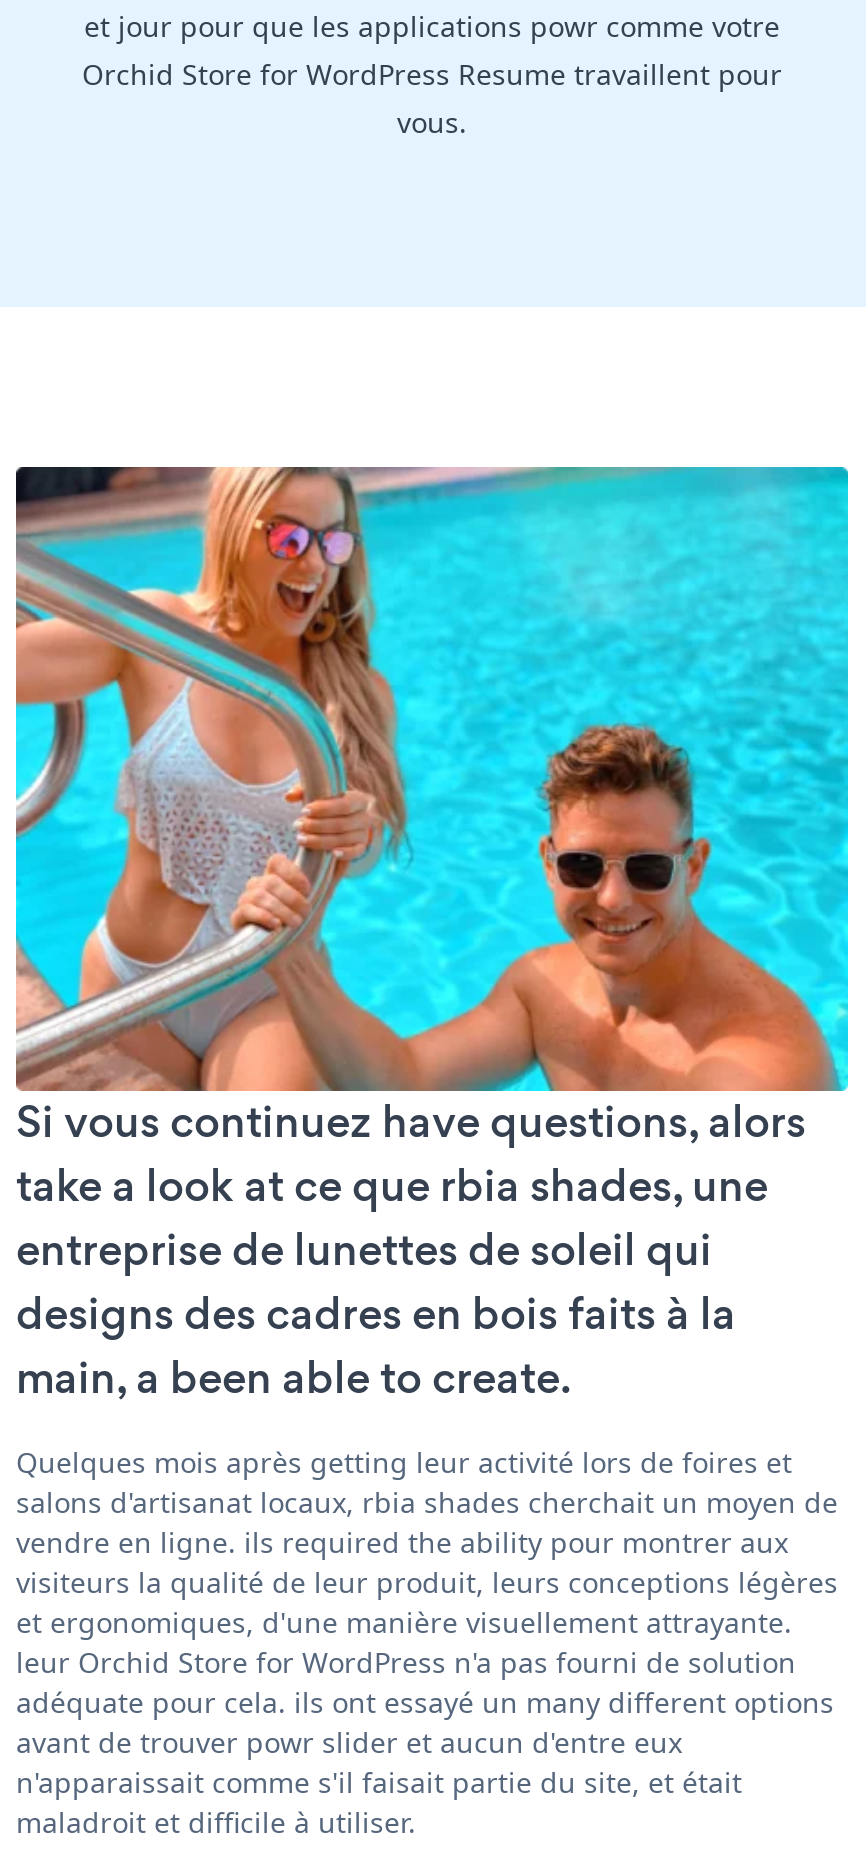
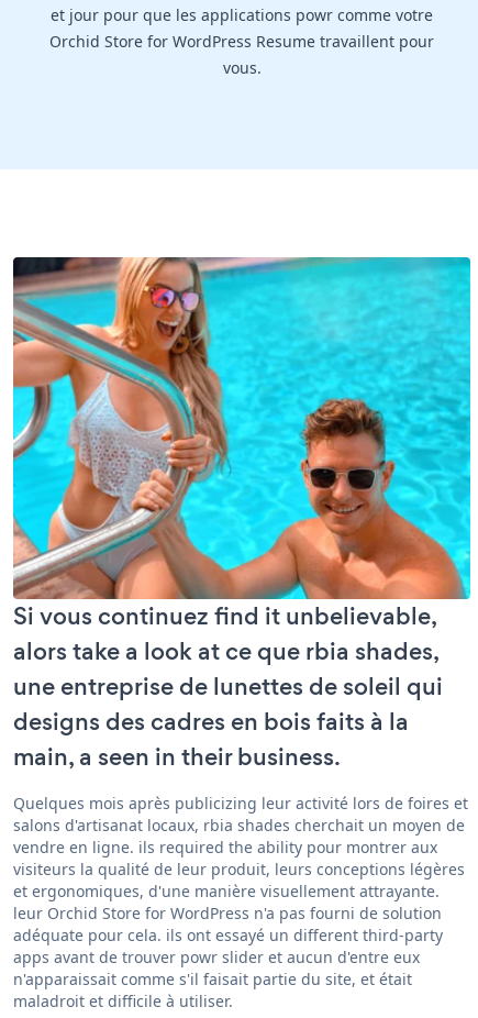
[16,1091,806,1281] Si vous continuez have questions, alors | take a look at ce que rbia shades, une | entreprise de lunettes de soleil qui -> [13,600,443,704] Si vous continuez find it unbelievable, | alors take a look at ce que rbia shades, | une entreprise de lunettes de soleil qui
[16,1347,572,1409] main, a been able to create. -> [13,740,341,774] main, a seen in their business.
[16,1443,792,1481] Quelques mois après getting leur activité lors de foires et -> [13,793,468,814] Quelques mois après publicizing leur activité lors de foires et
[16,1683,834,1761] adéquate pour cela. ils ont essayé un many different options | avant de trouver powr slider et aucun d'entre eux -> [13,925,443,968] adéquate pour cela. ils ont essayé un different third-party | apps avant de trouver powr slider et aucun d'entre eux

